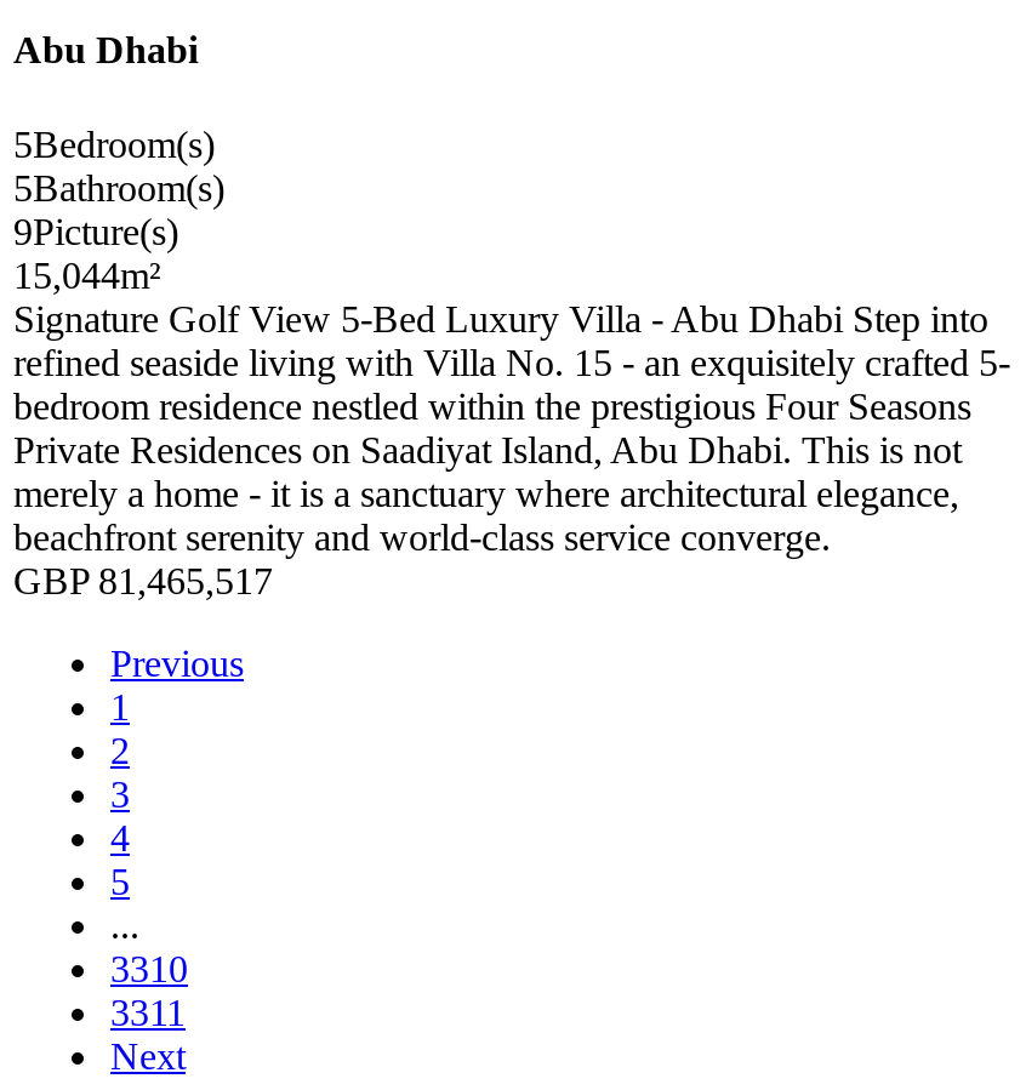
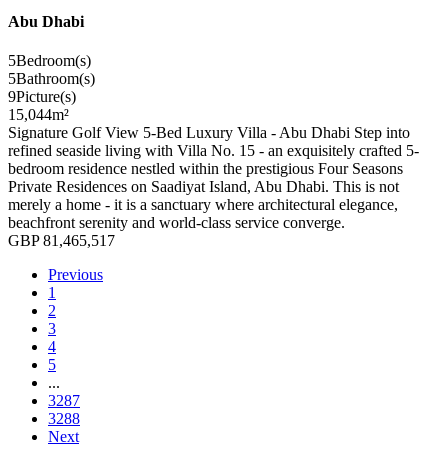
[110,948,188,989] 3310 -> [48,392,80,409] 3287
[110,992,186,1033] 3311 -> [48,410,80,427] 3288

